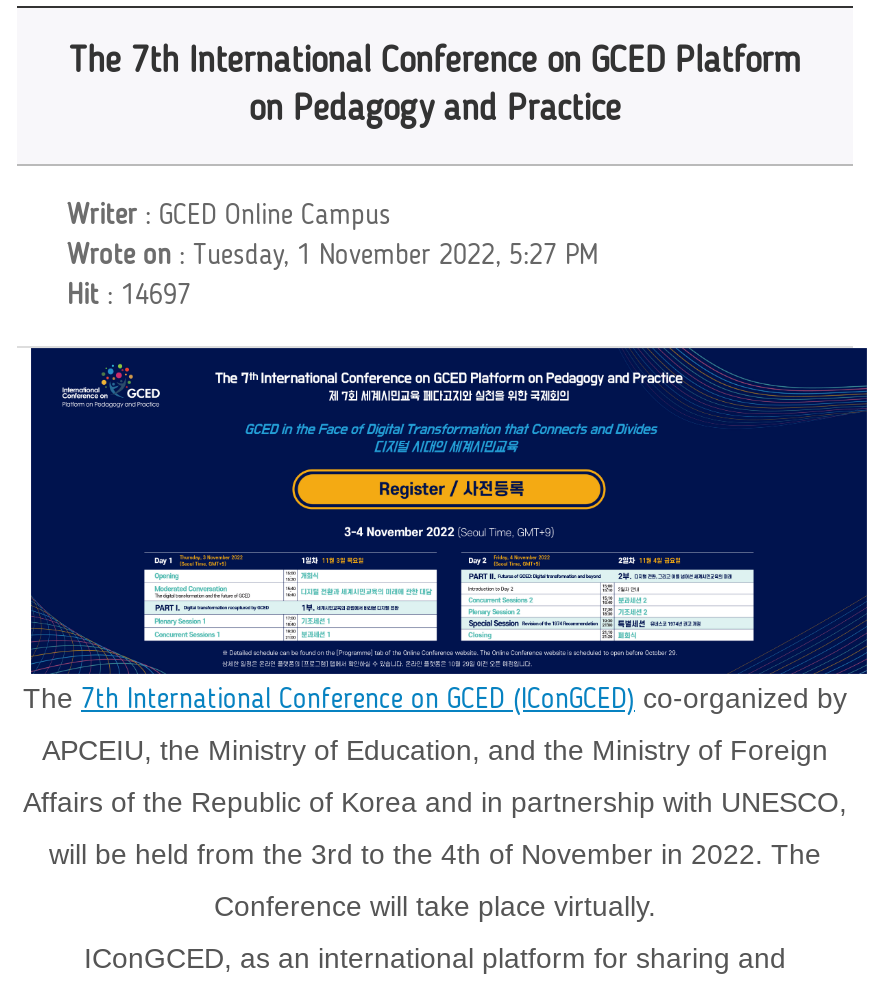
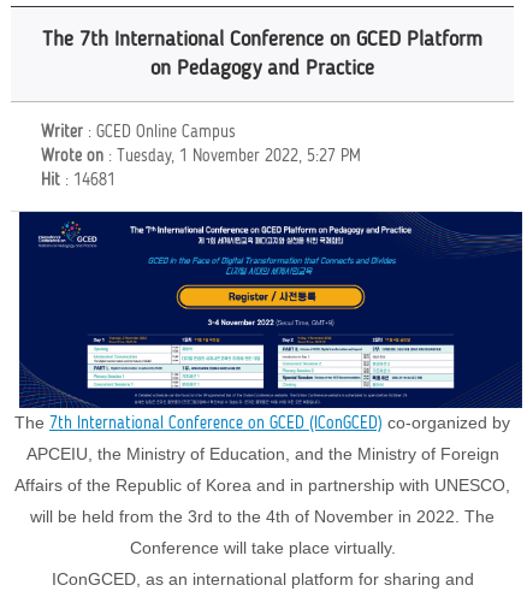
[67,282,191,310] Hit: 14697 -> [41,172,116,189] Hit: 14681

